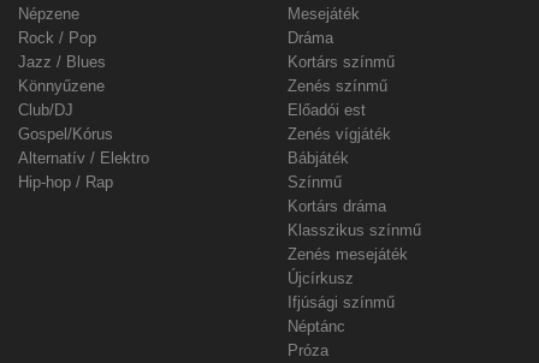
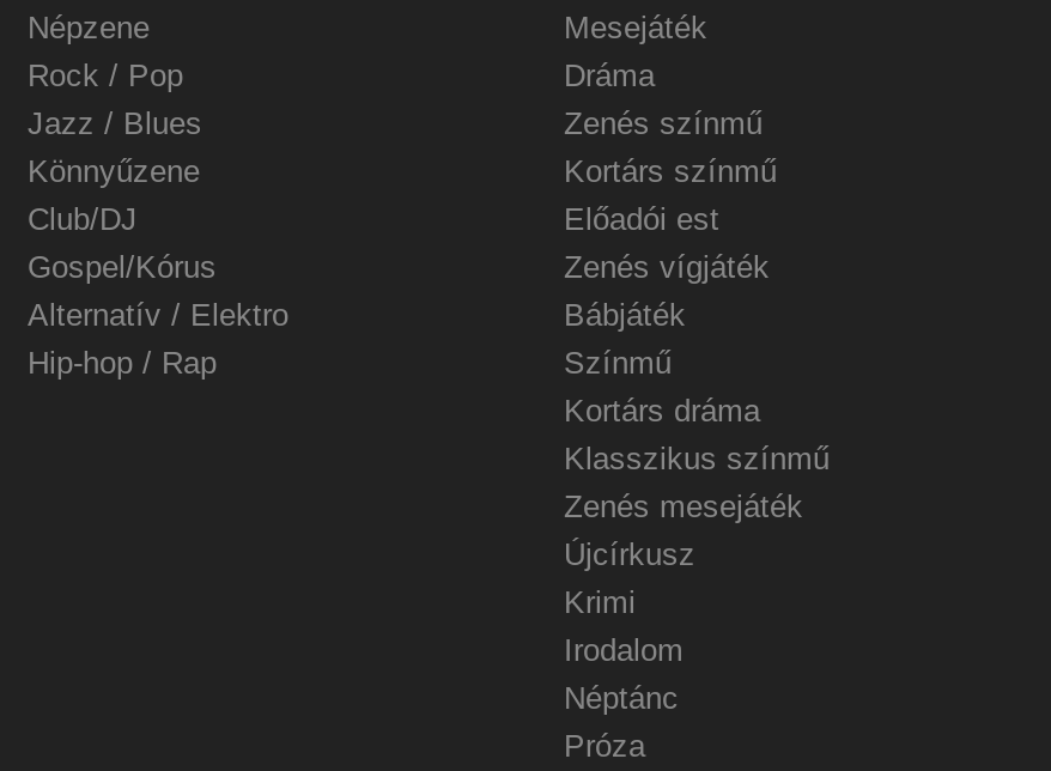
moved [288,77,387,95] -> [564,105,763,141]: Zenés színmű
[288,293,395,311] Ifjúsági színmű -> [564,584,684,668] Krimi | Irodalom

